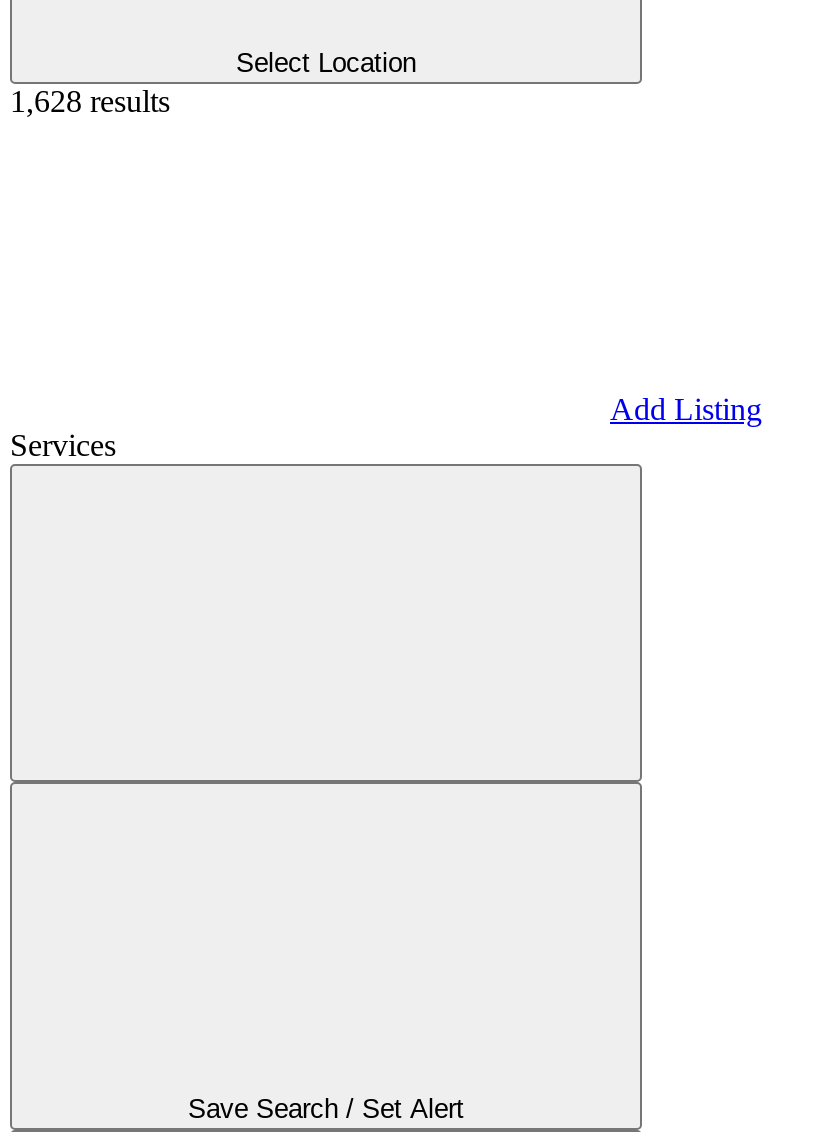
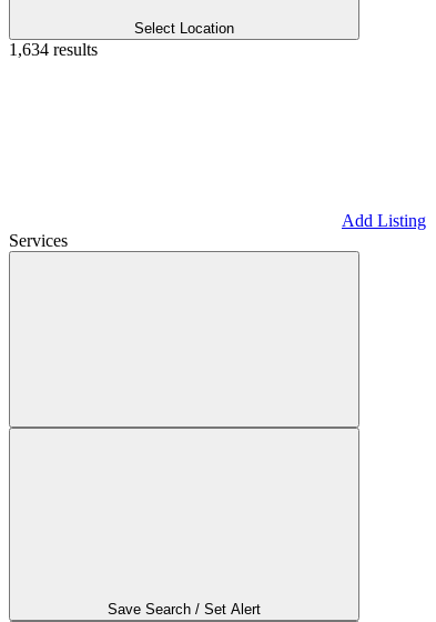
[10,84,170,118] 1,628 results -> [9,40,98,59] 1,634 results

